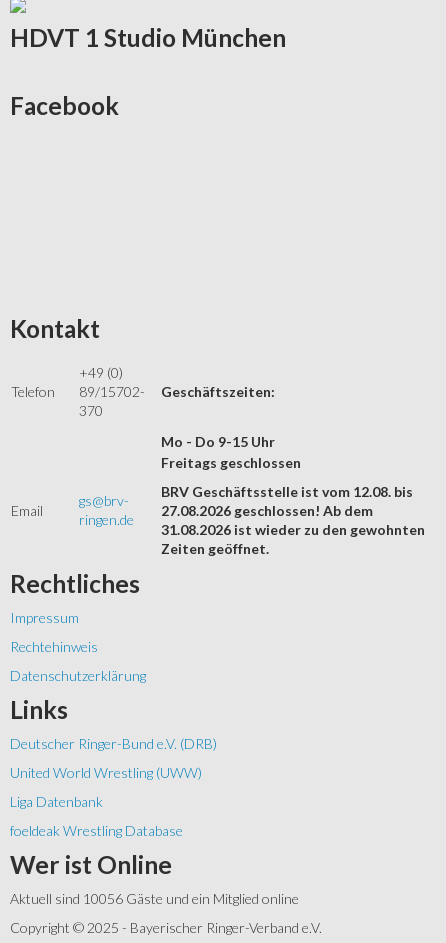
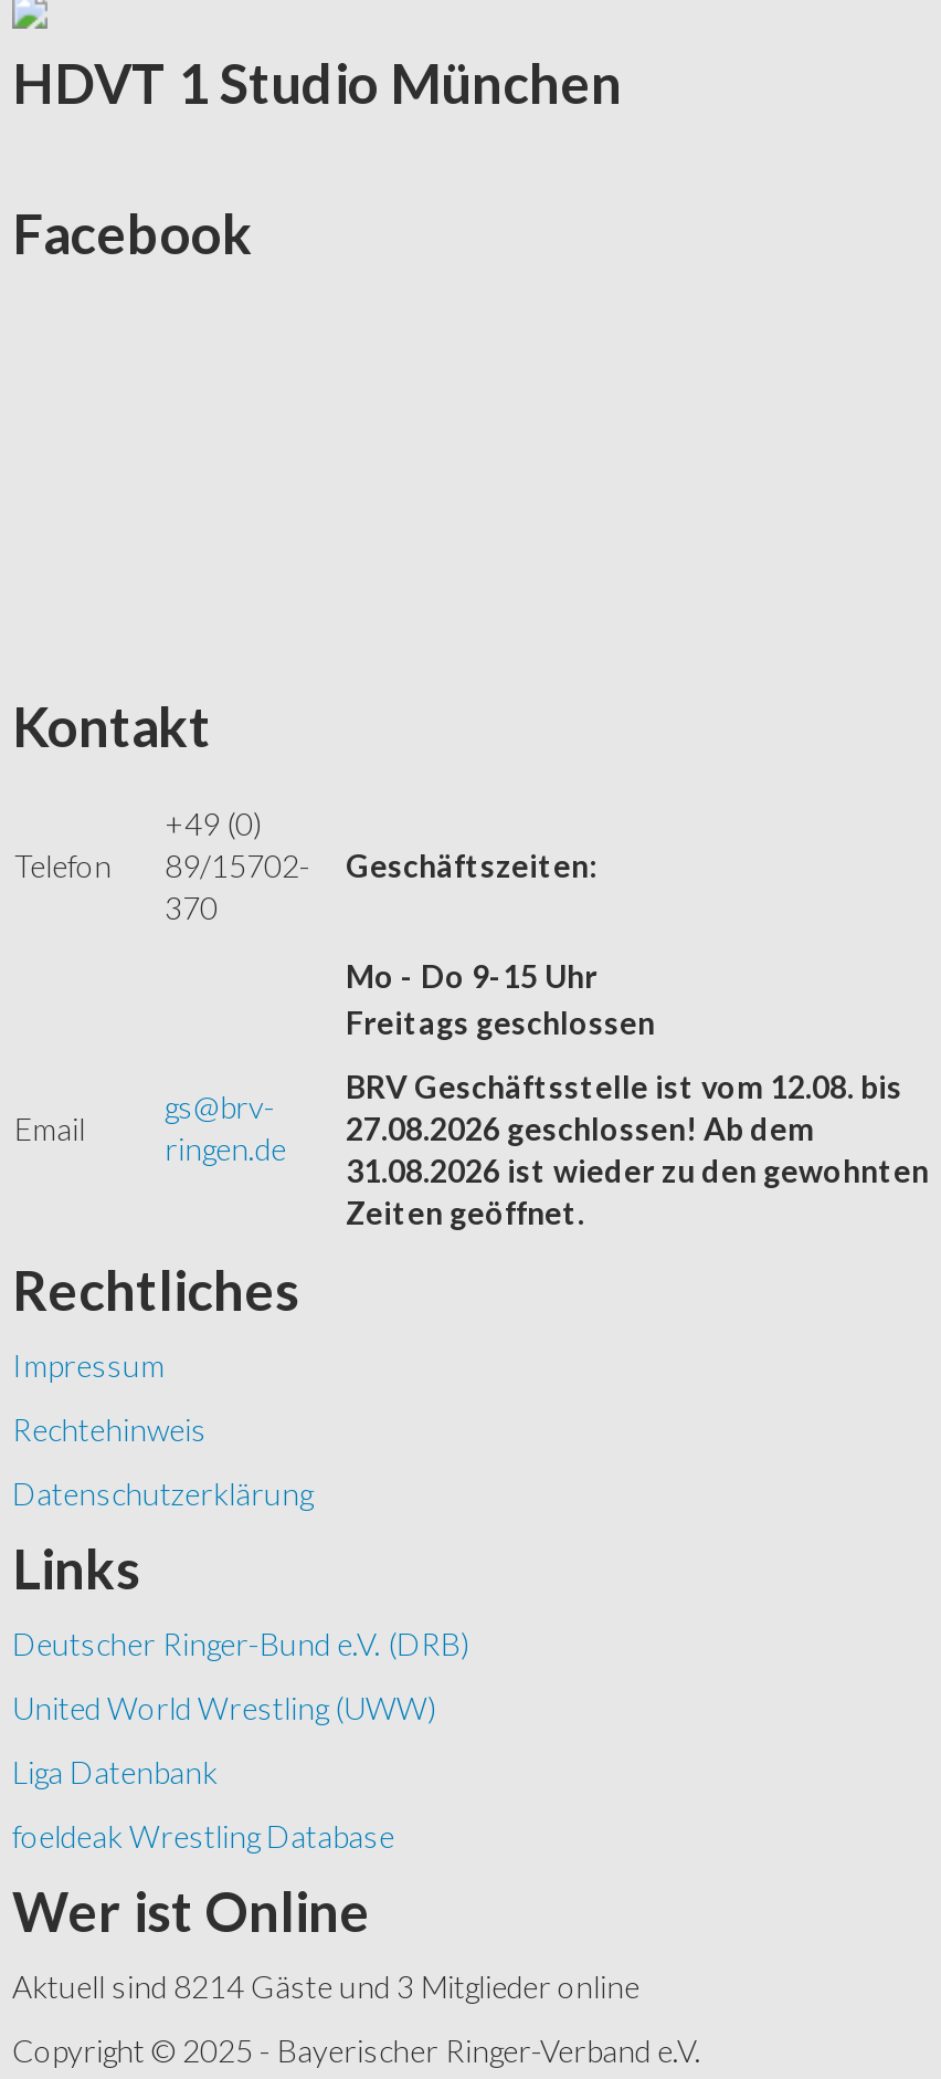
[10,890,299,907] Aktuell sind 10056 Gäste und ein Mitglied online -> [12,1967,639,2005] Aktuell sind 8214 Gäste und 3 Mitglieder online

